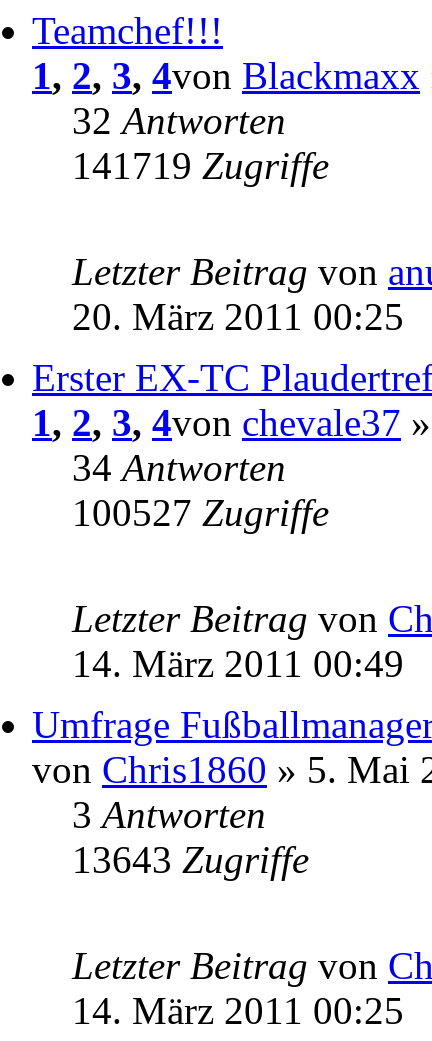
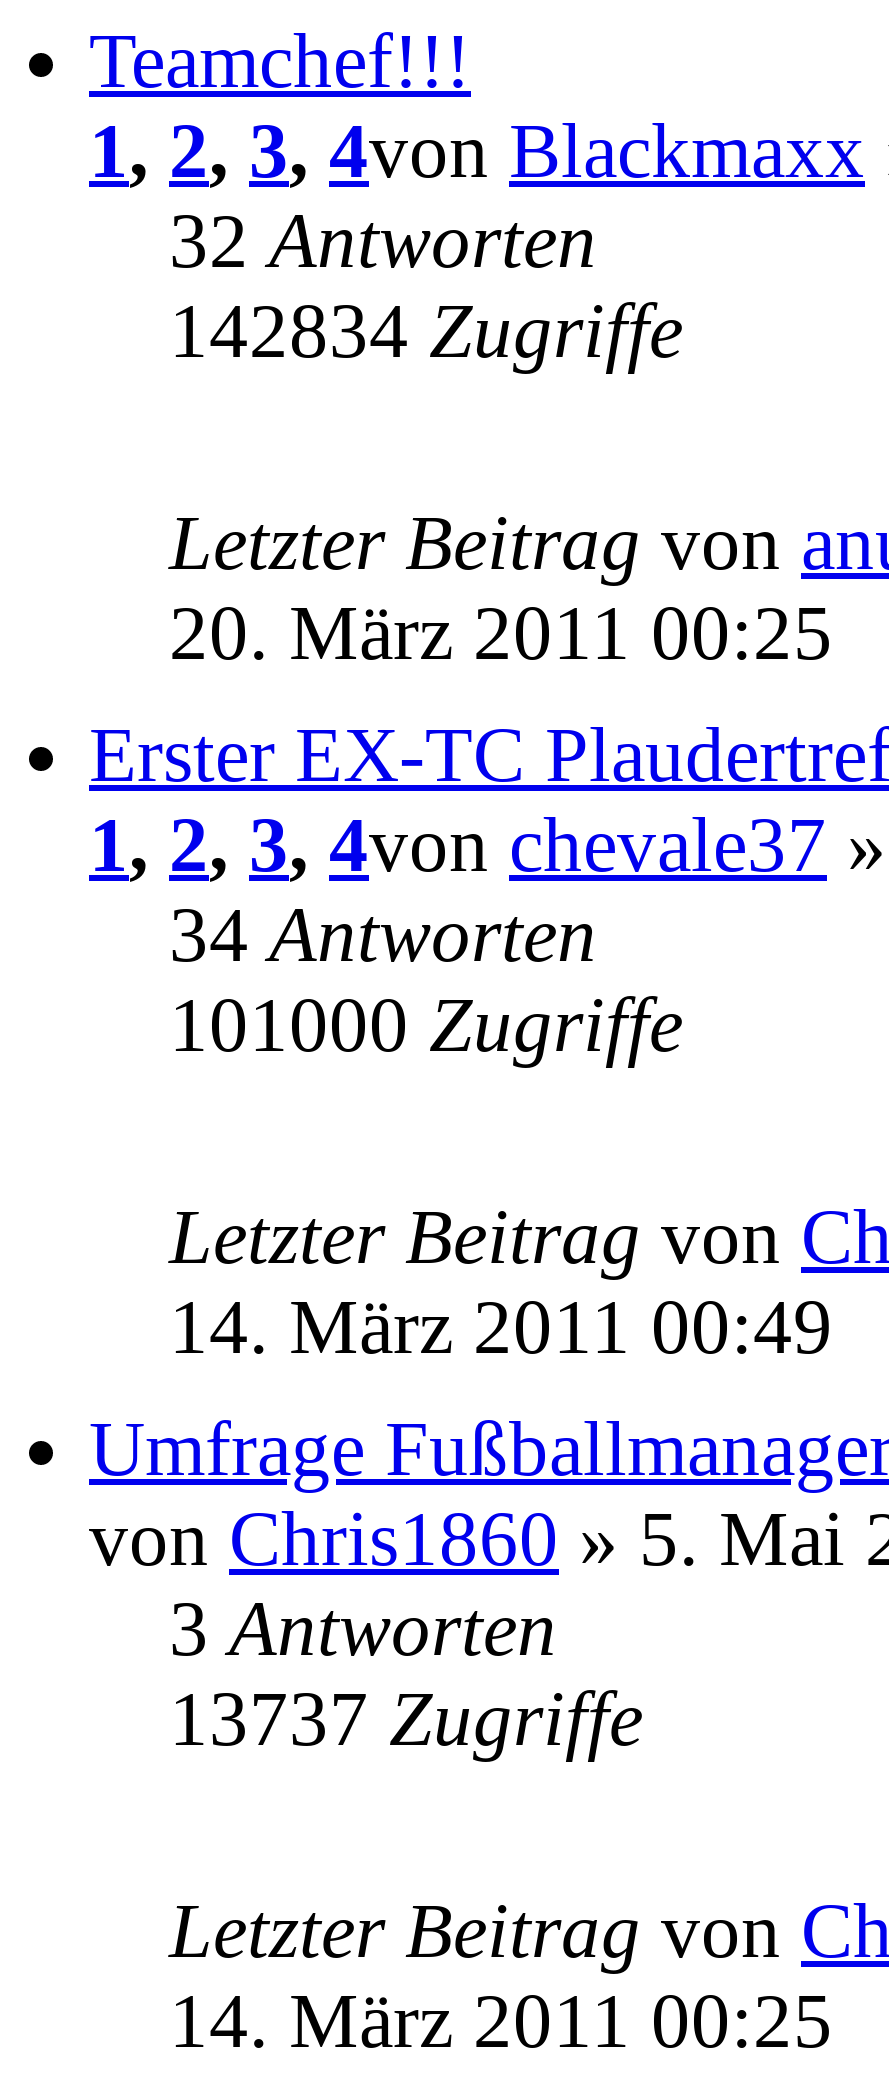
[72,144,329,187] 141719 Zugriffe -> [169,287,683,373] 142834 Zugriffe
[72,491,329,534] 100527 Zugriffe -> [169,981,683,1067] 101000 Zugriffe
[72,838,309,881] 13643 Zugriffe -> [169,1675,643,1761] 13737 Zugriffe

